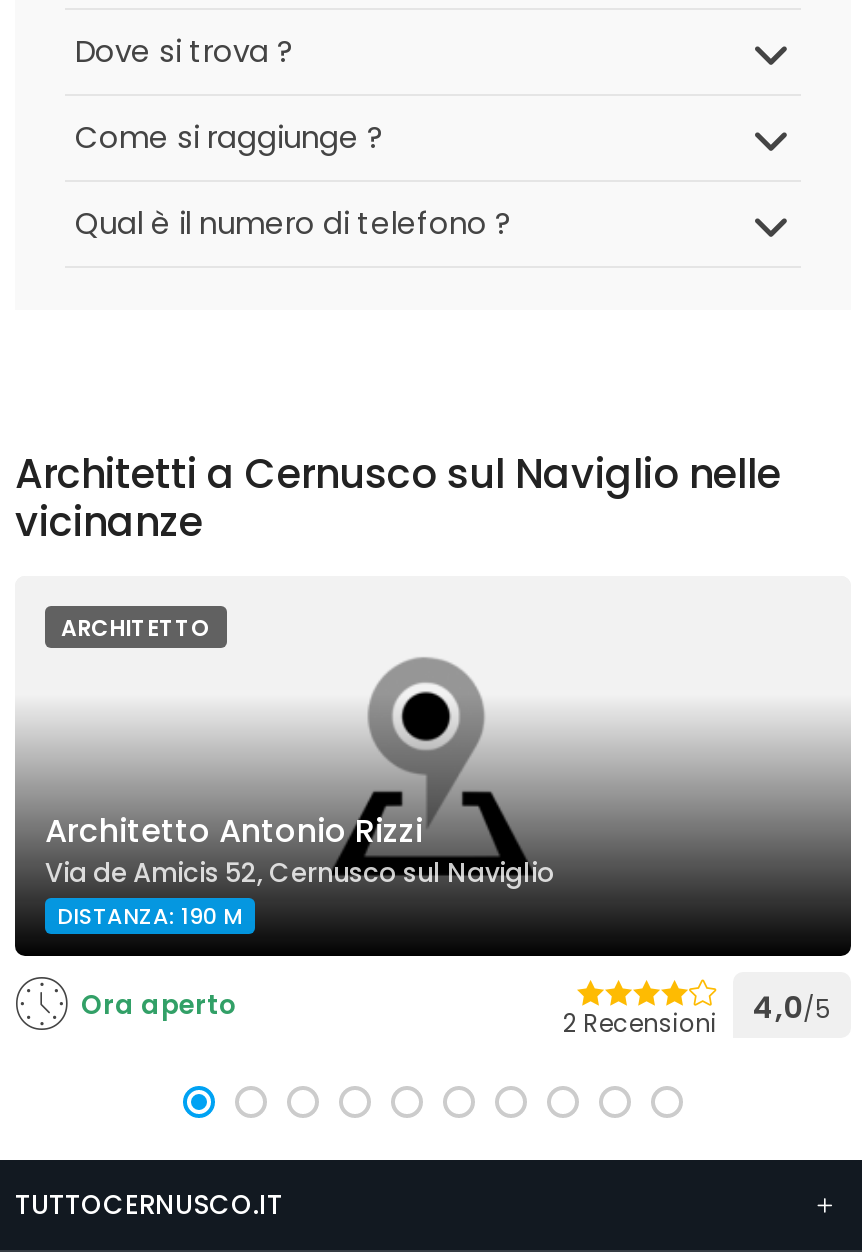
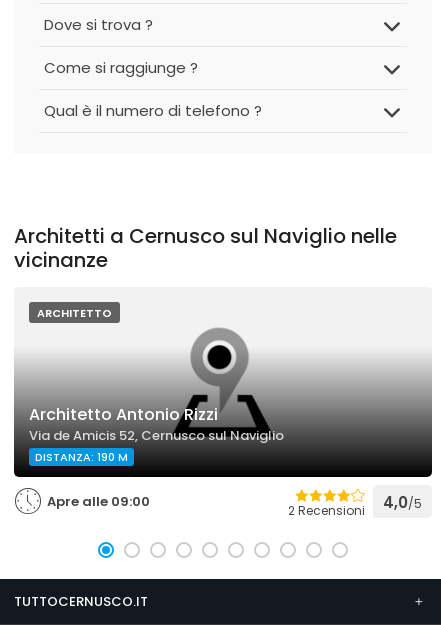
[81,986,237,1024] Ora aperto -> [47,492,150,511] Apre alle 09:00

